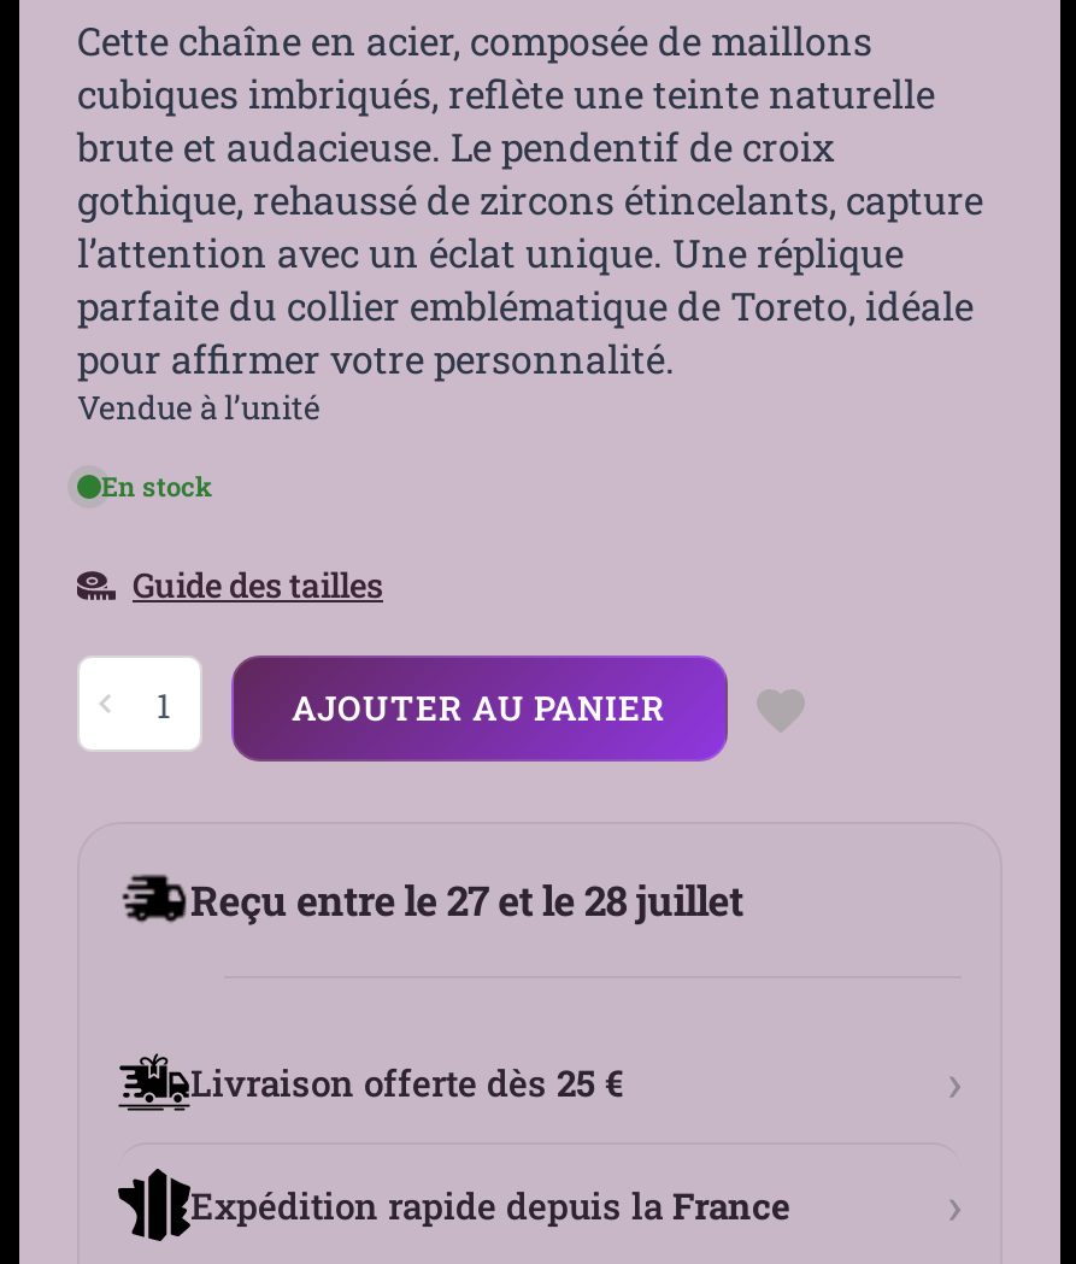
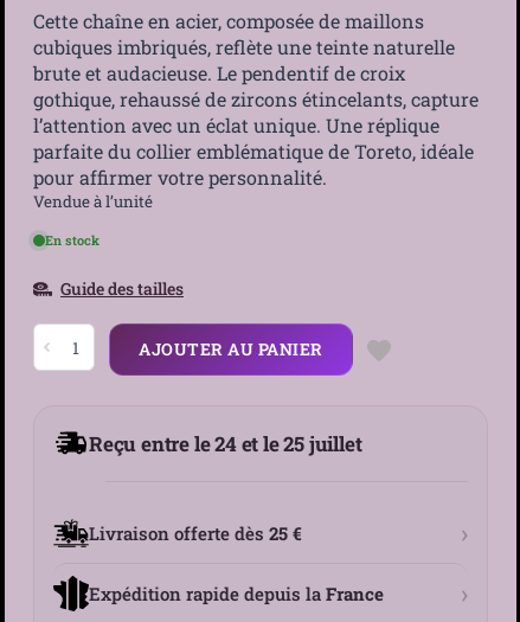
[190,871,743,927] Reçu entre le 27 et le 28 juillet -> [89,429,362,457] Reçu entre le 24 et le 25 juillet

